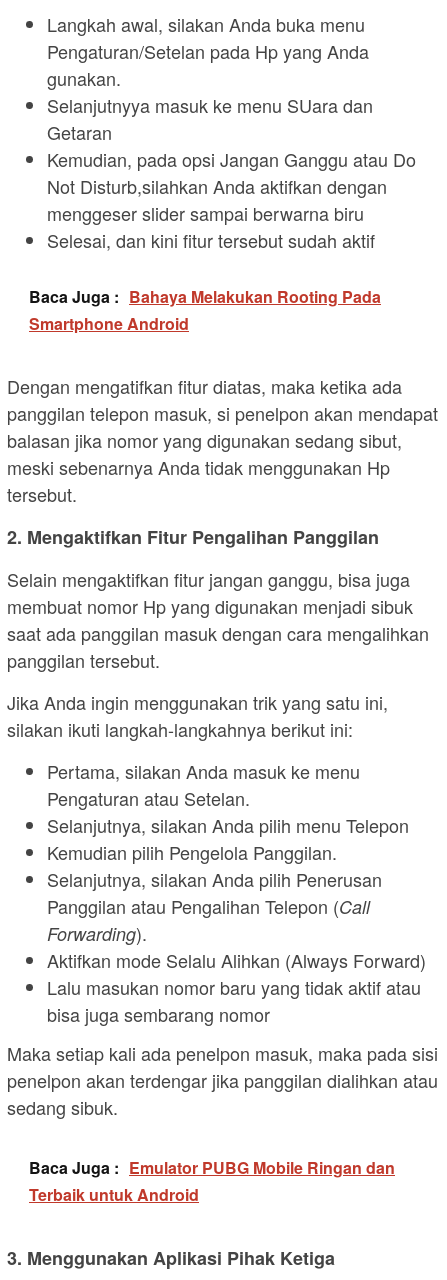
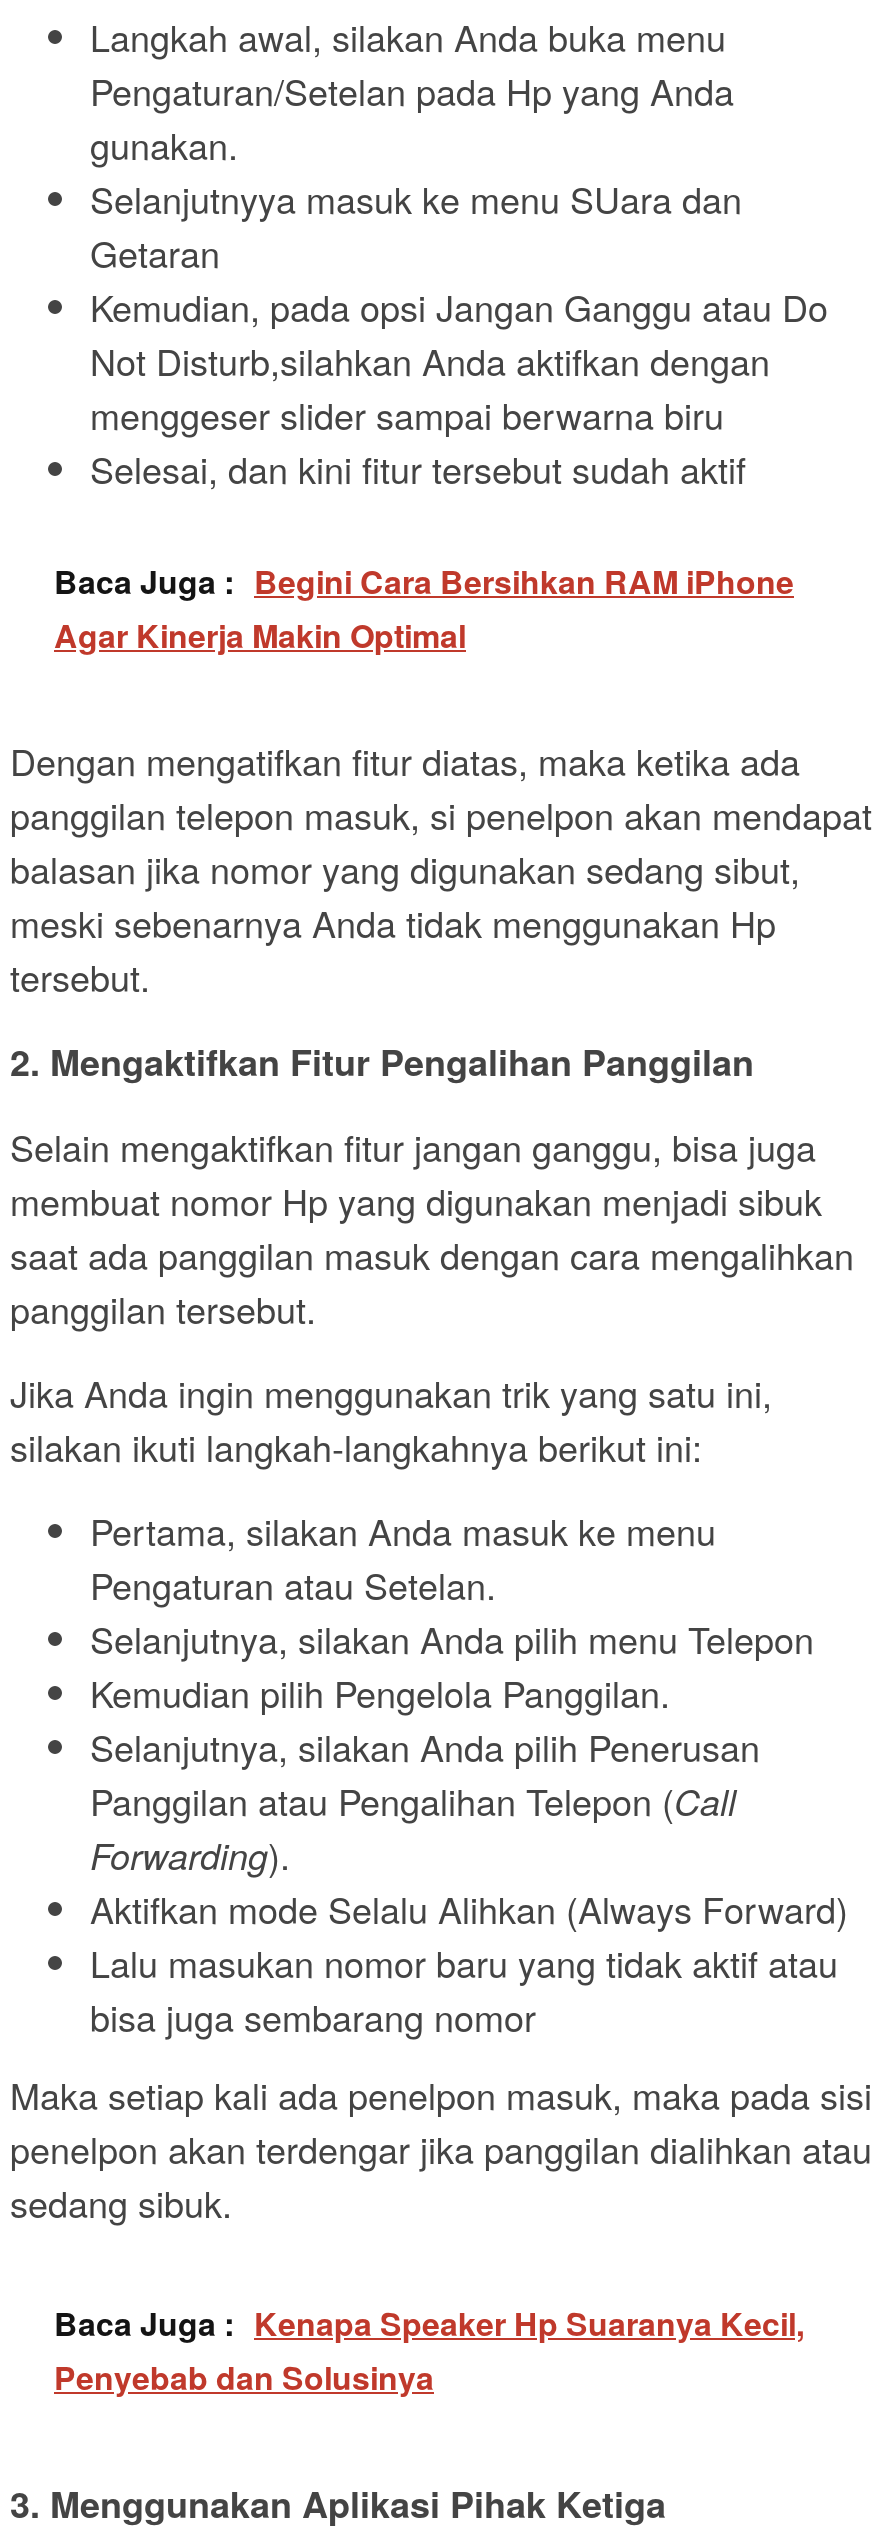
[29,285,381,335] Baca Juga : Bahaya Melakukan Rooting Pada | Smartphone Android -> [54,559,794,659] Baca Juga : Begini Cara Bersihkan RAM iPhone | Agar Kinerja Makin Optimal
[29,1156,395,1206] Baca Juga : Emulator PUBG Mobile Ringan dan | Terbaik untuk Android -> [54,2300,804,2400] Baca Juga : Kenapa Speaker Hp Suaranya Kecil, | Penyebab dan Solusinya

